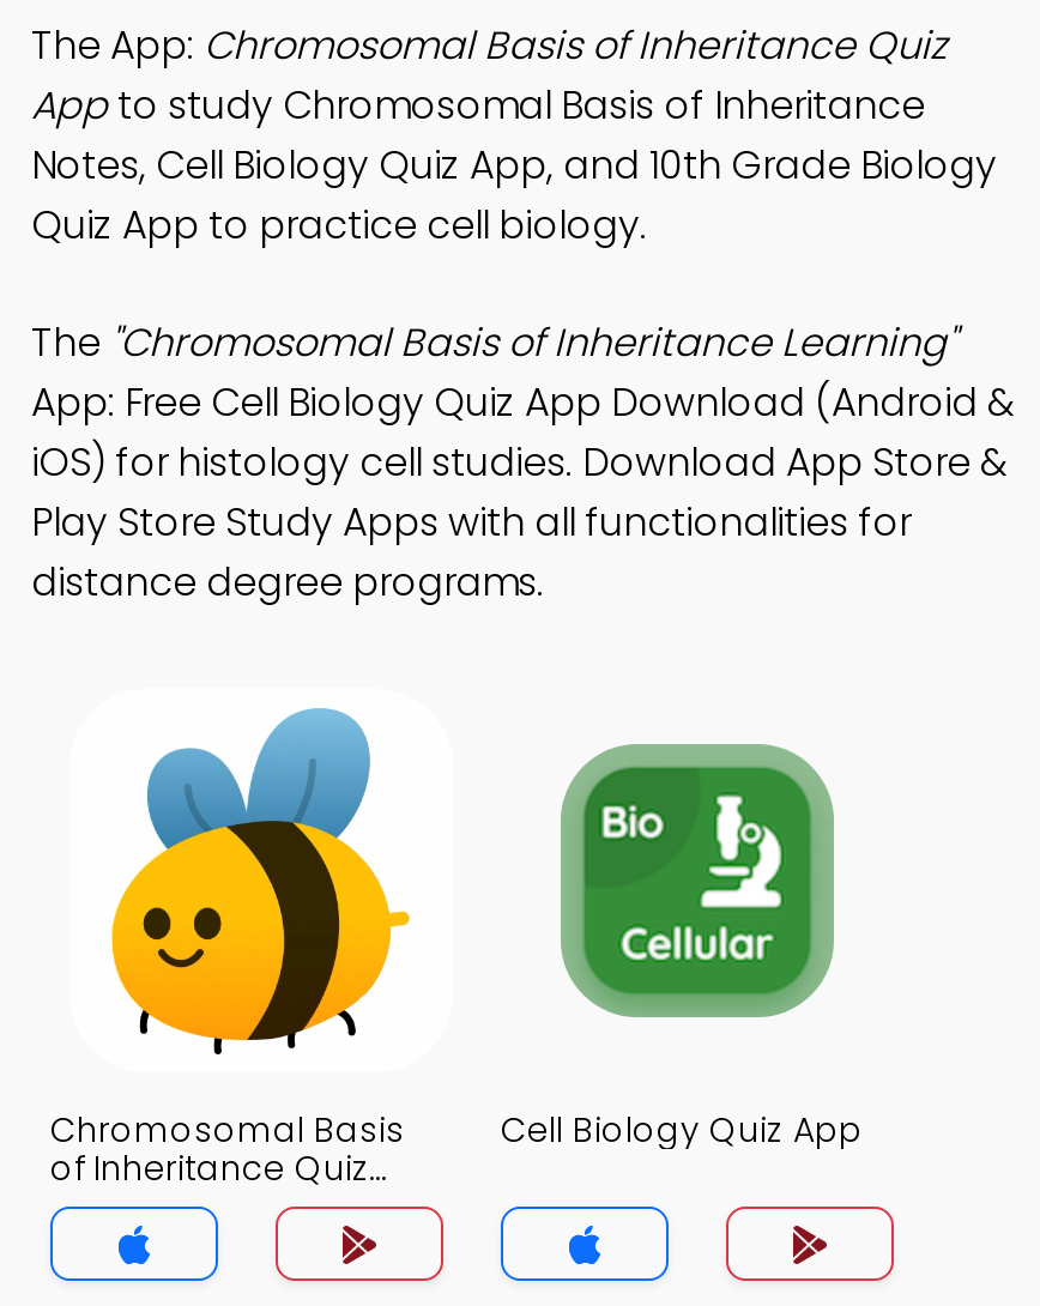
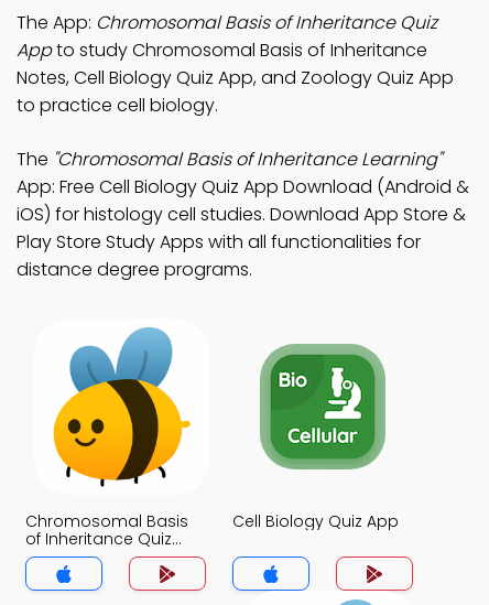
[31,138,997,253] Notes, Cell Biology Quiz App, and 10th Grade Biology | Quiz App to practice cell biology. -> [17,65,454,118] Notes, Cell Biology Quiz App, and Zoology Quiz App | to practice cell biology.

